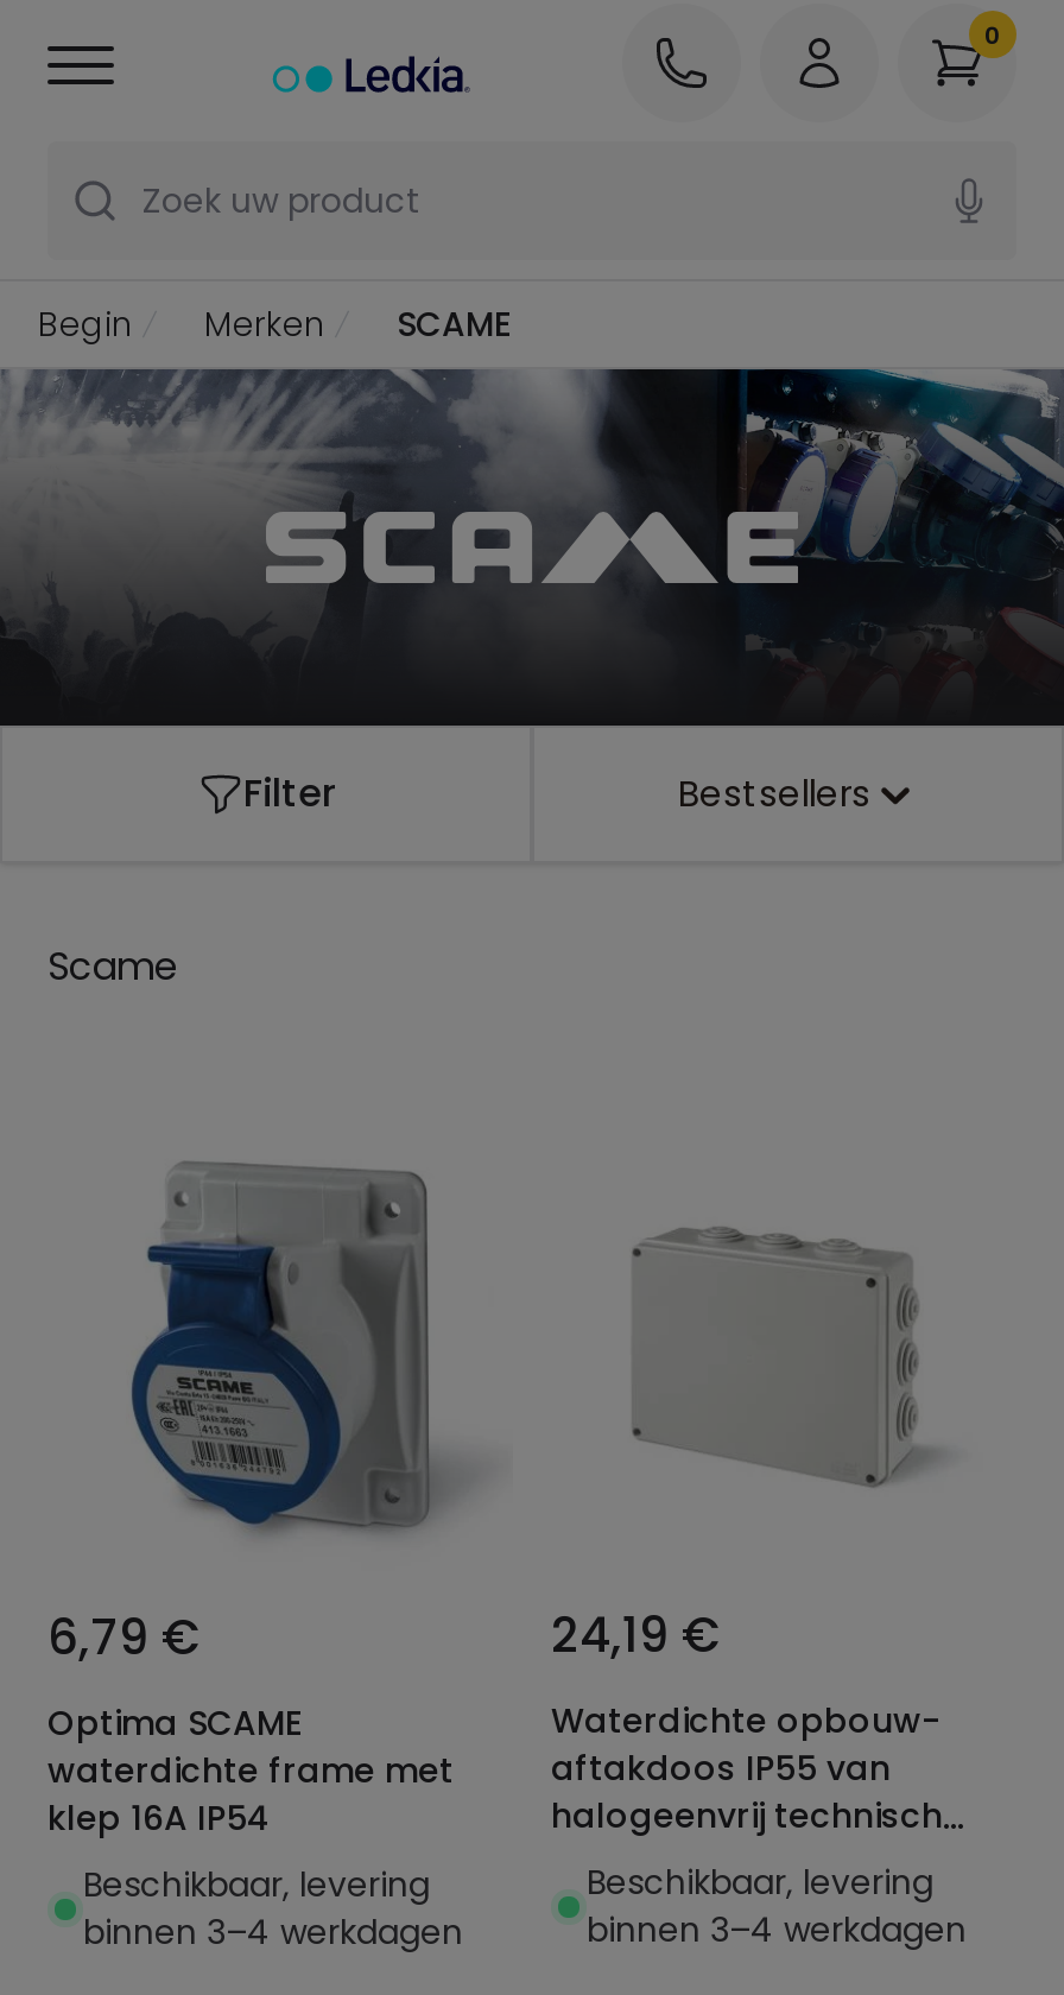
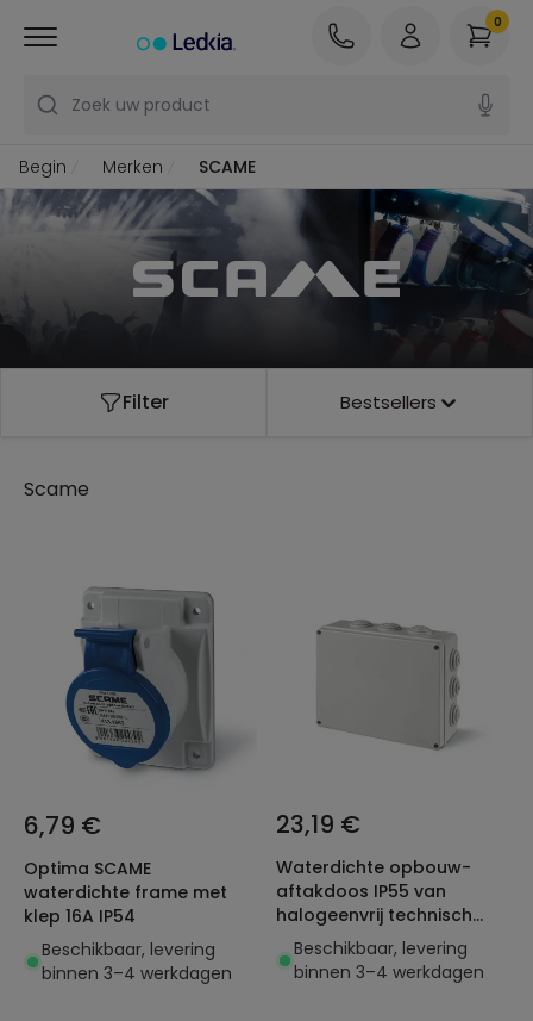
[551,1603,722,1670] 24,19 € -> [276,808,360,842] 23,19 €

